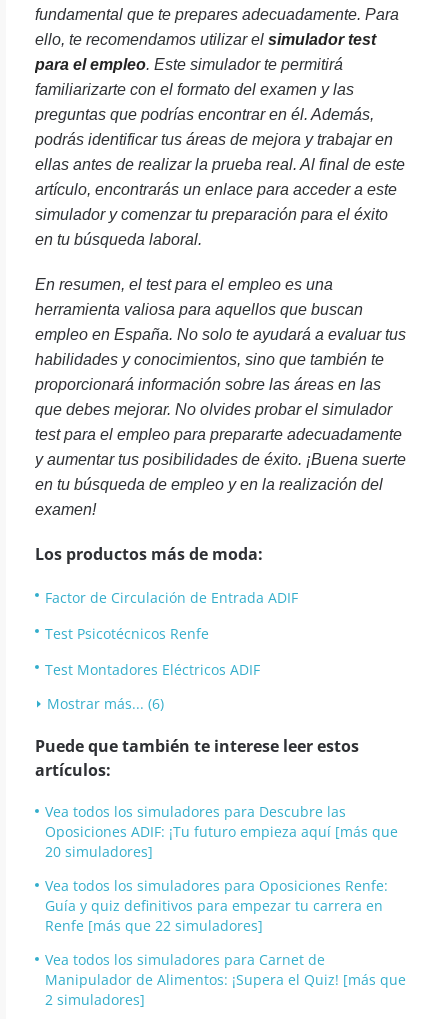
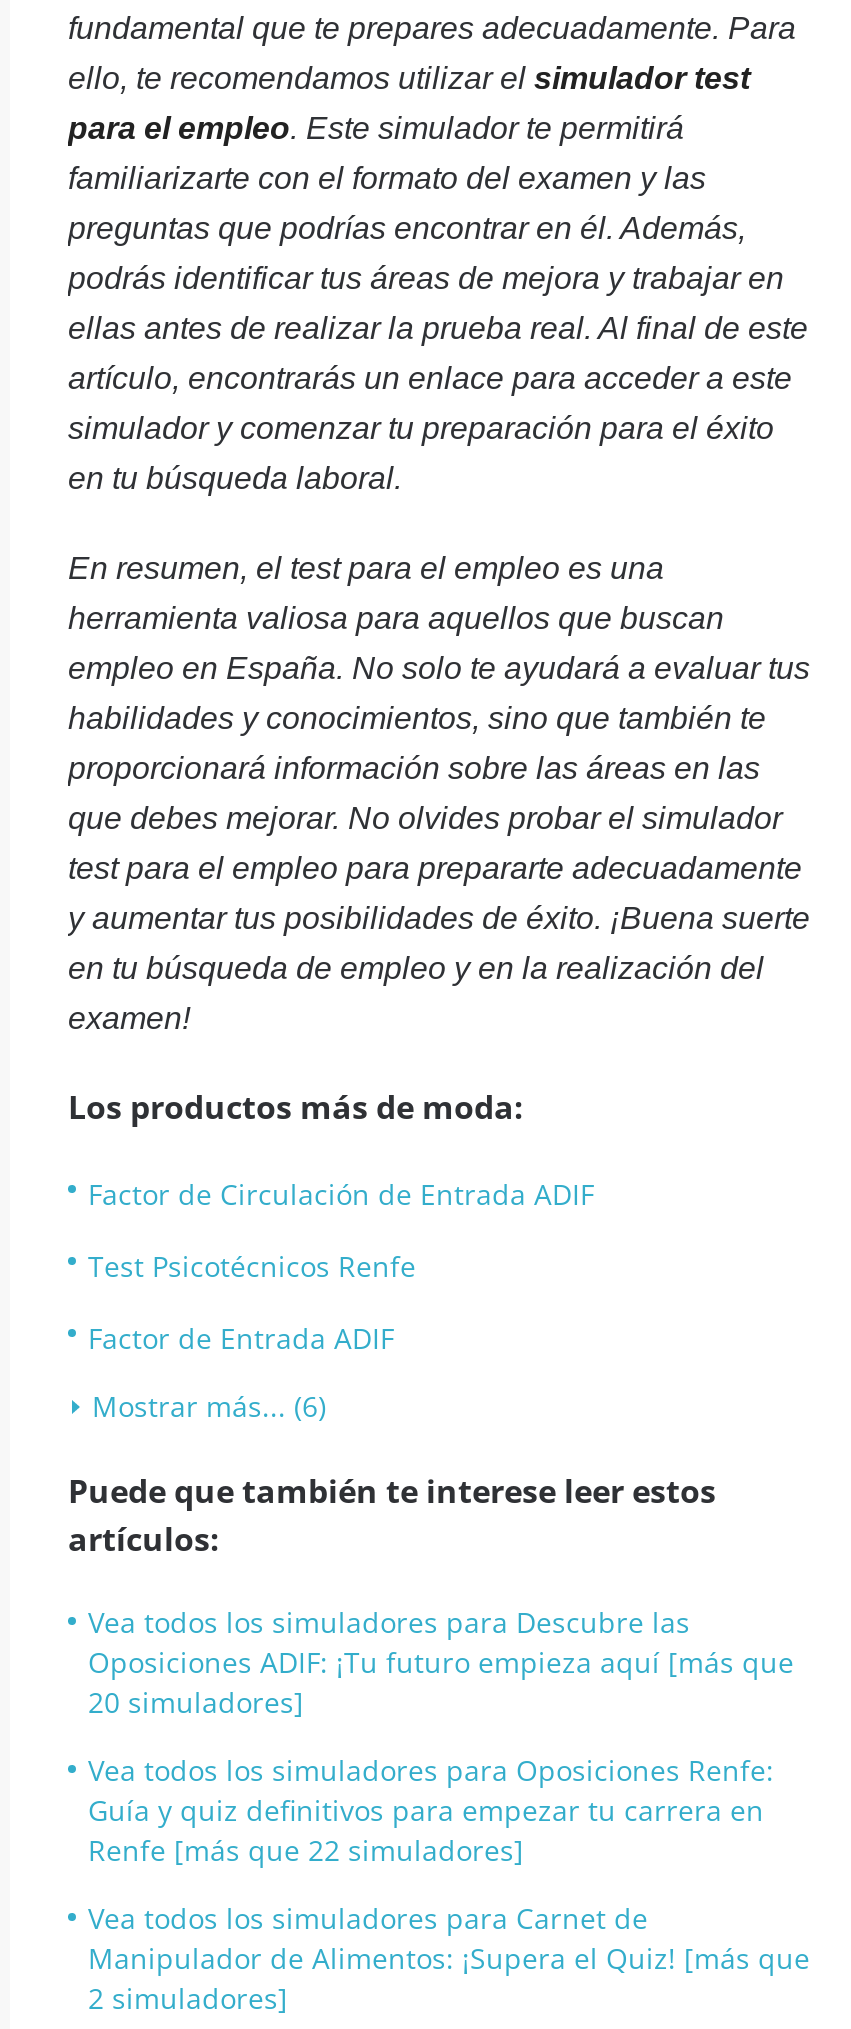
[45,660,260,679] Test Montadores Eléctricos ADIF -> [88,1319,394,1357] Factor de Entrada ADIF

